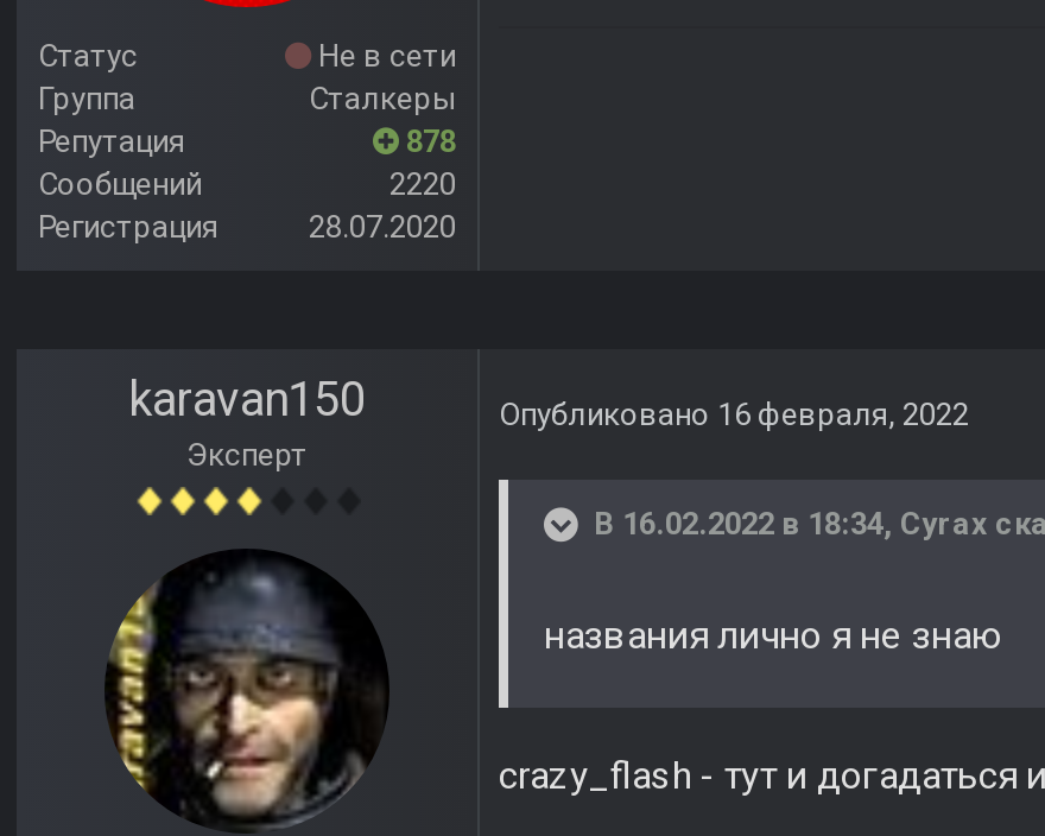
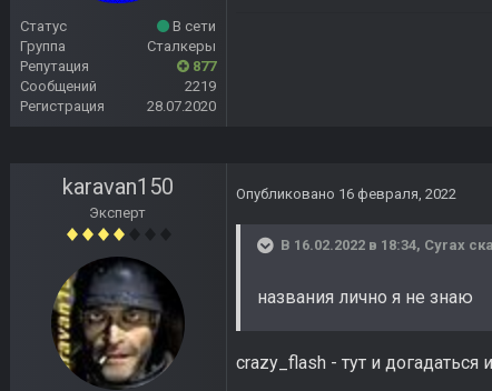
[311,38,456,74] Не в сети -> [169,18,216,35] В сети
[399,124,456,160] 878 -> [189,58,216,75] 877
[389,167,456,202] 2220 -> [185,78,216,95] 2219

